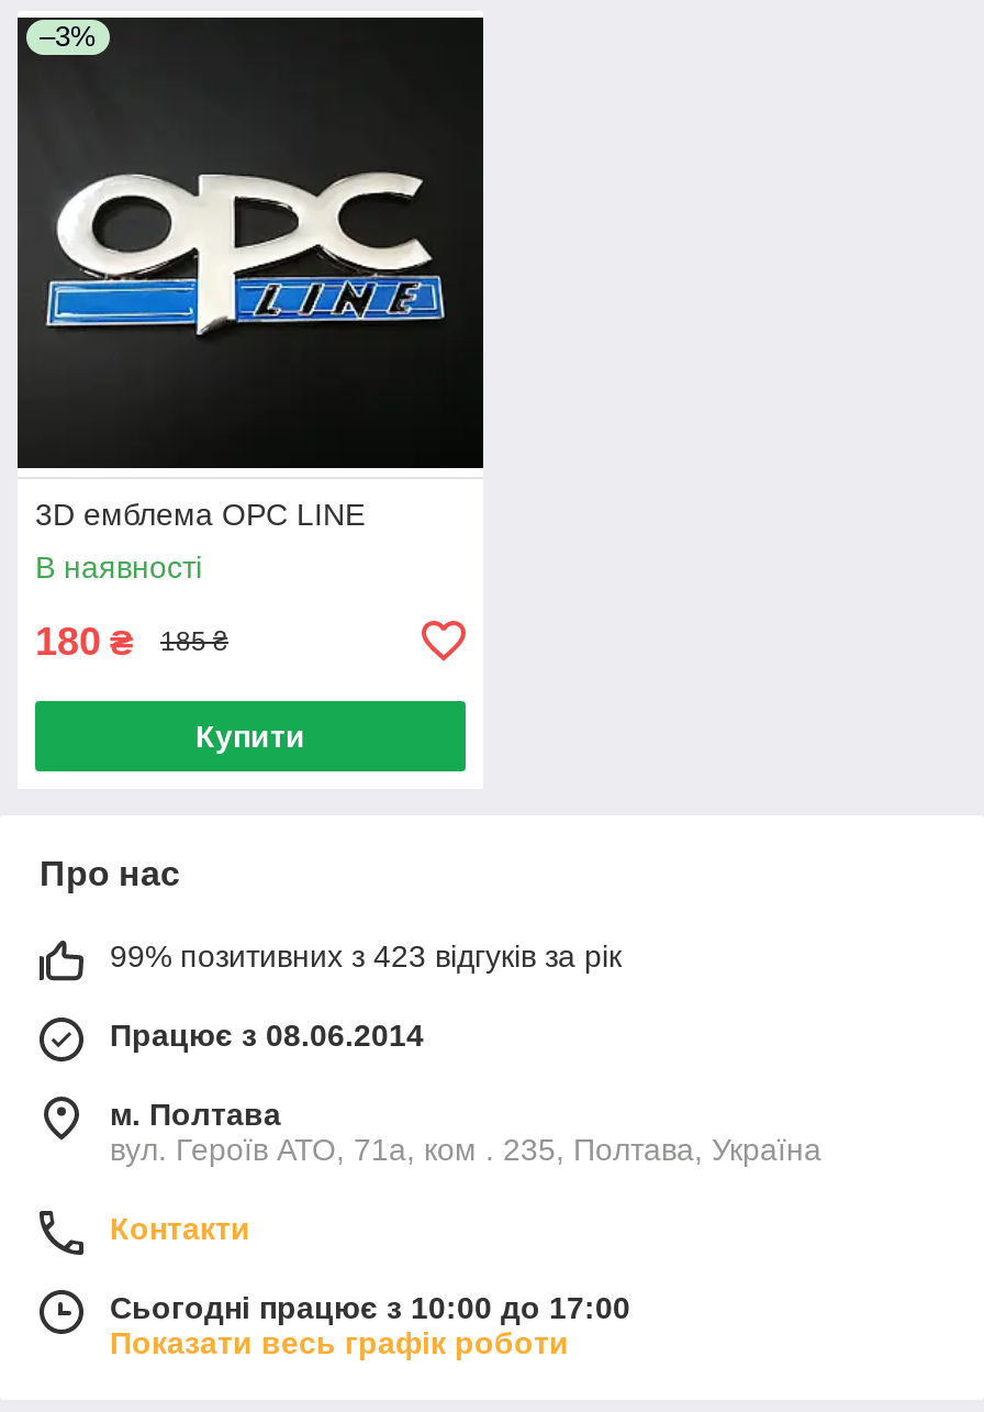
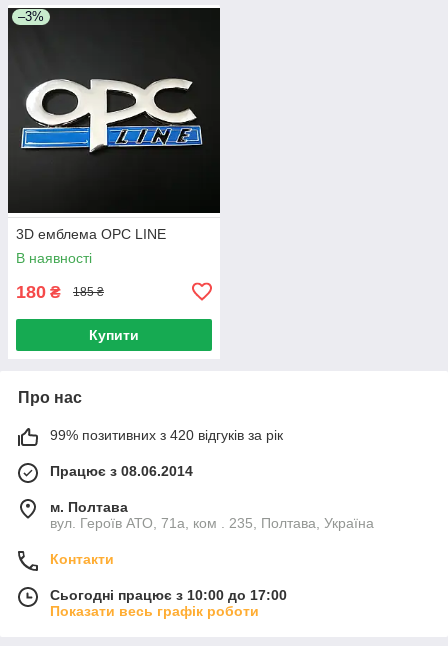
[110,938,622,973] 99% позитивних з 423 відгуків за рік -> [50,427,283,443] 99% позитивних з 420 відгуків за рік

